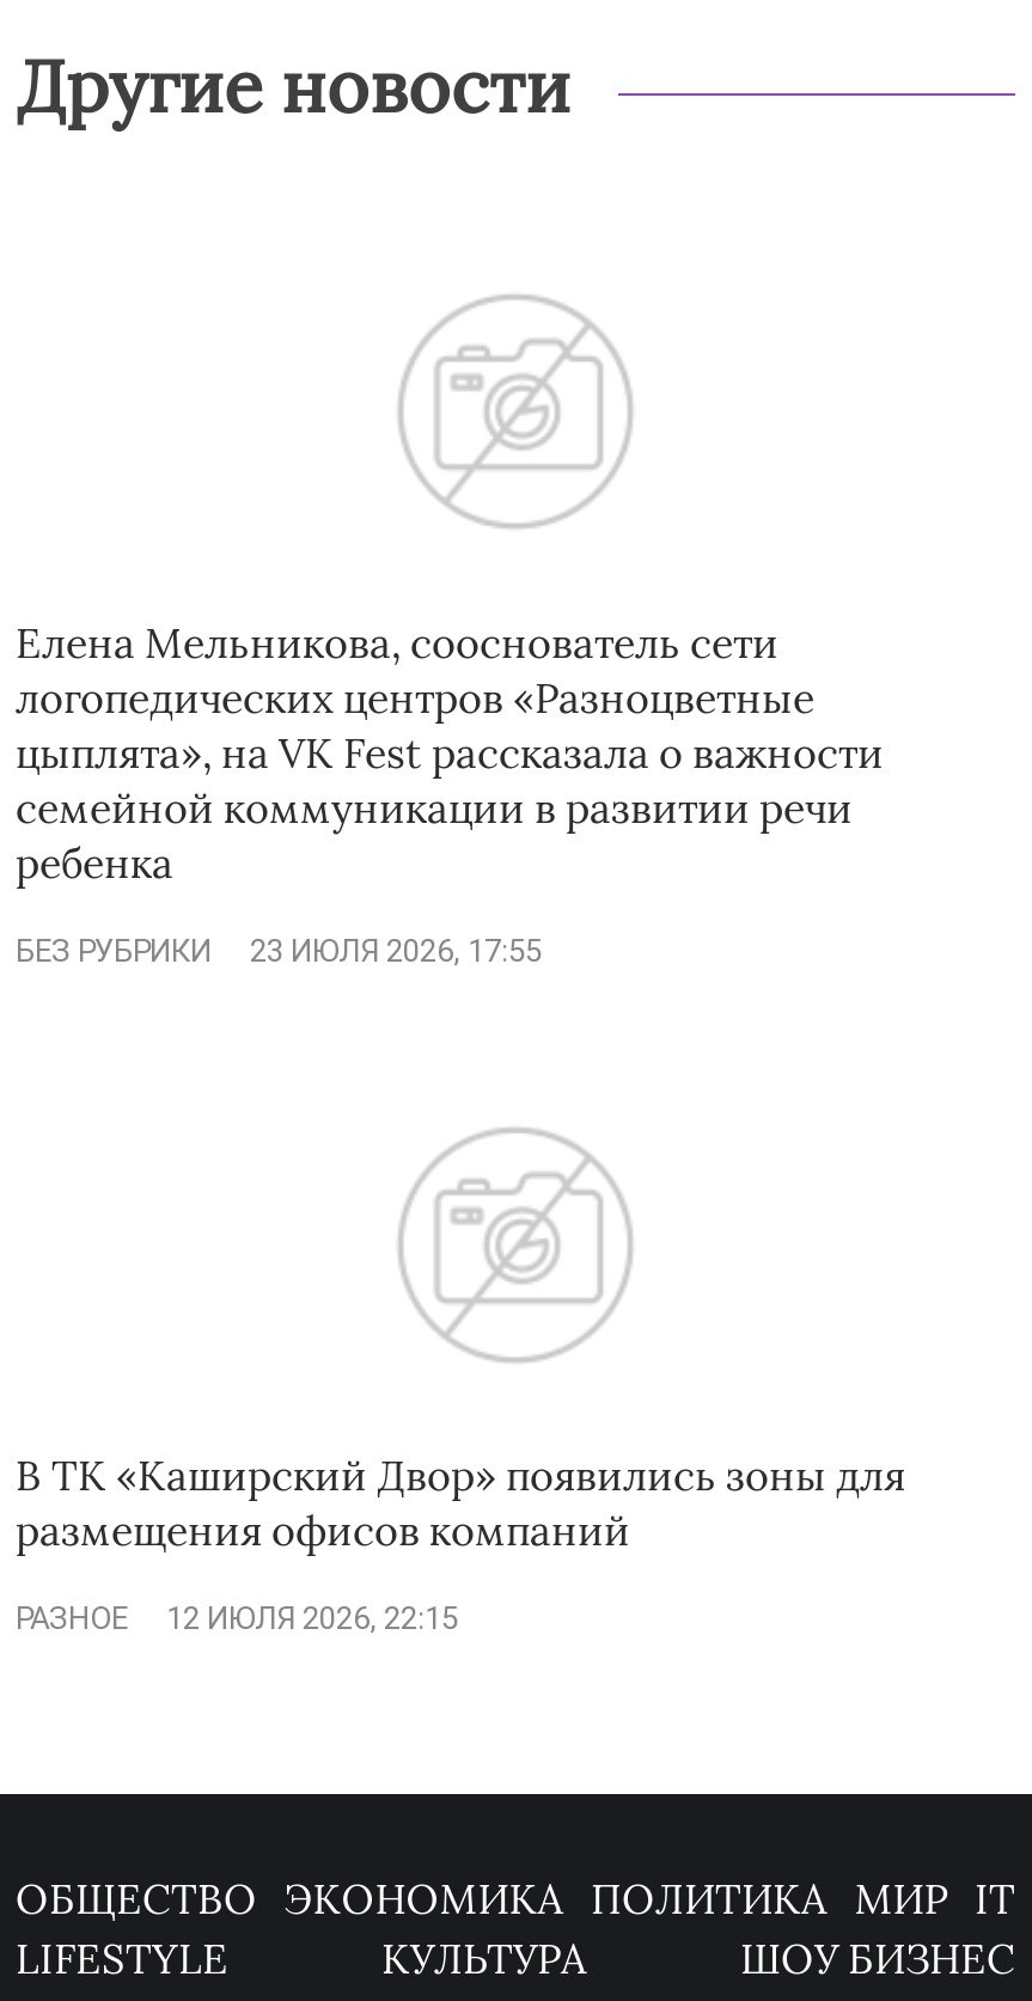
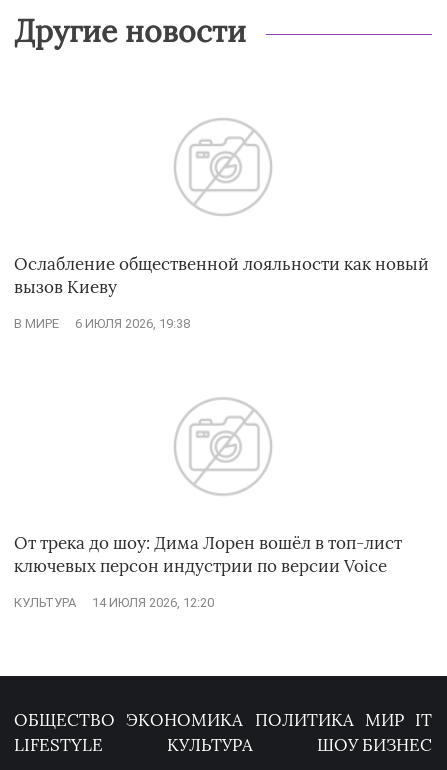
[16,617,884,890] Елена Мельникова, сооснователь сети | логопедических центров «Разноцветные | цыплята», на VK Fest рассказала о важности | семейной коммуникации в развитии речи | ребенка -> [14,253,429,298] Ослабление общественной лояльности как новый | вызов Киеву
[16,933,542,969] БЕЗ РУБРИКИ | 23 ИЮЛЯ 2026, 17:55 -> [14,316,190,331] В МИРЕ | 6 ИЮЛЯ 2026, 19:38
[16,1450,905,1558] В ТК «Каширский Двор» появились зоны для | размещения офисов компаний -> [14,532,402,577] От трека до шоу: Дима Лорен вошёл в топ‑лист | ключевых персон индустрии по версии Voice
[16,1601,458,1637] РАЗНОЕ | 12 ИЮЛЯ 2026, 22:15 -> [14,595,214,610] КУЛЬТУРА | 14 ИЮЛЯ 2026, 12:20

